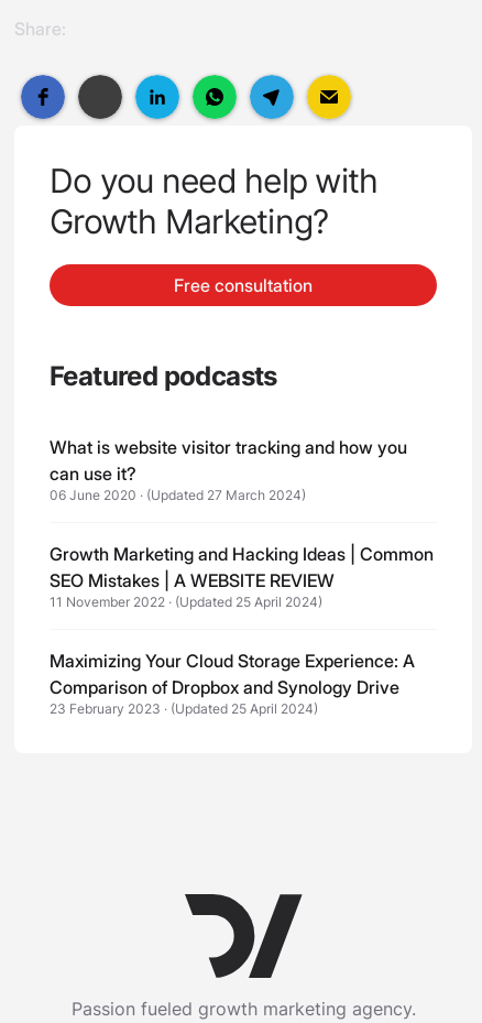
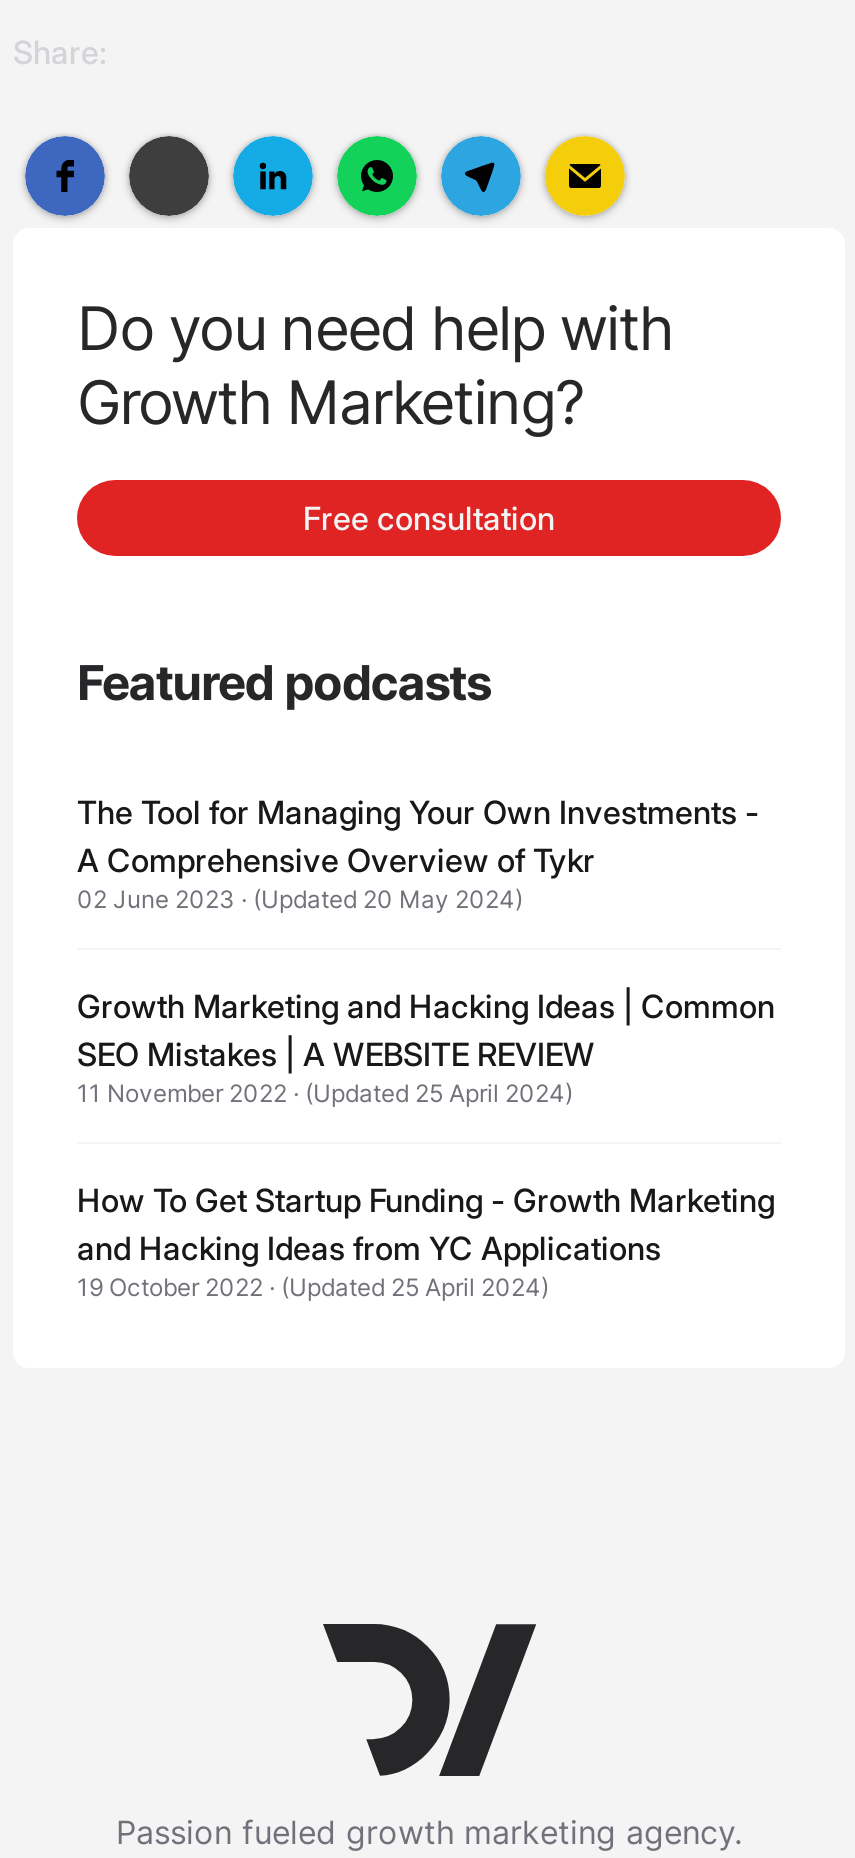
[50,436,407,503] What is website visitor tracking and how you | can use it? | 06 June 2020 · (Updated 27 March 2024) -> [77,792,759,914] The Tool for Managing Your Own Investments - | A Comprehensive Overview of Tykr | 02 June 2023 · (Updated 20 May 2024)
[50,650,415,717] Maximizing Your Cloud Storage Experience: A | Comparison of Dropbox and Synology Drive | 23 February 2023 · (Updated 25 April 2024) -> [77,1180,775,1302] How To Get Startup Funding - Growth Marketing | and Hacking Ideas from YC Applications | 19 October 2022 · (Updated 25 April 2024)

